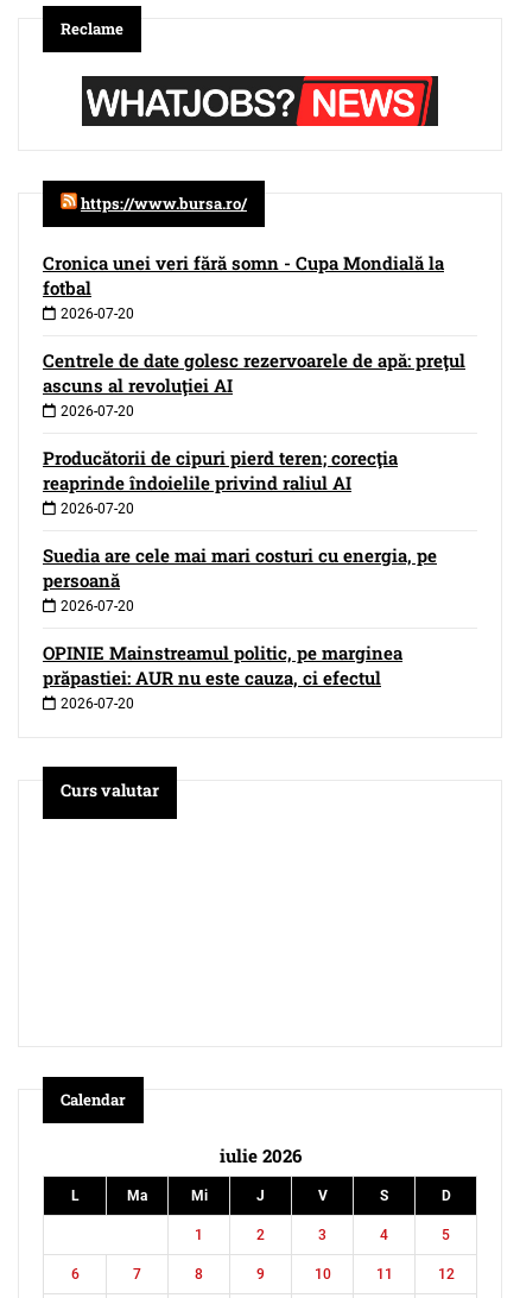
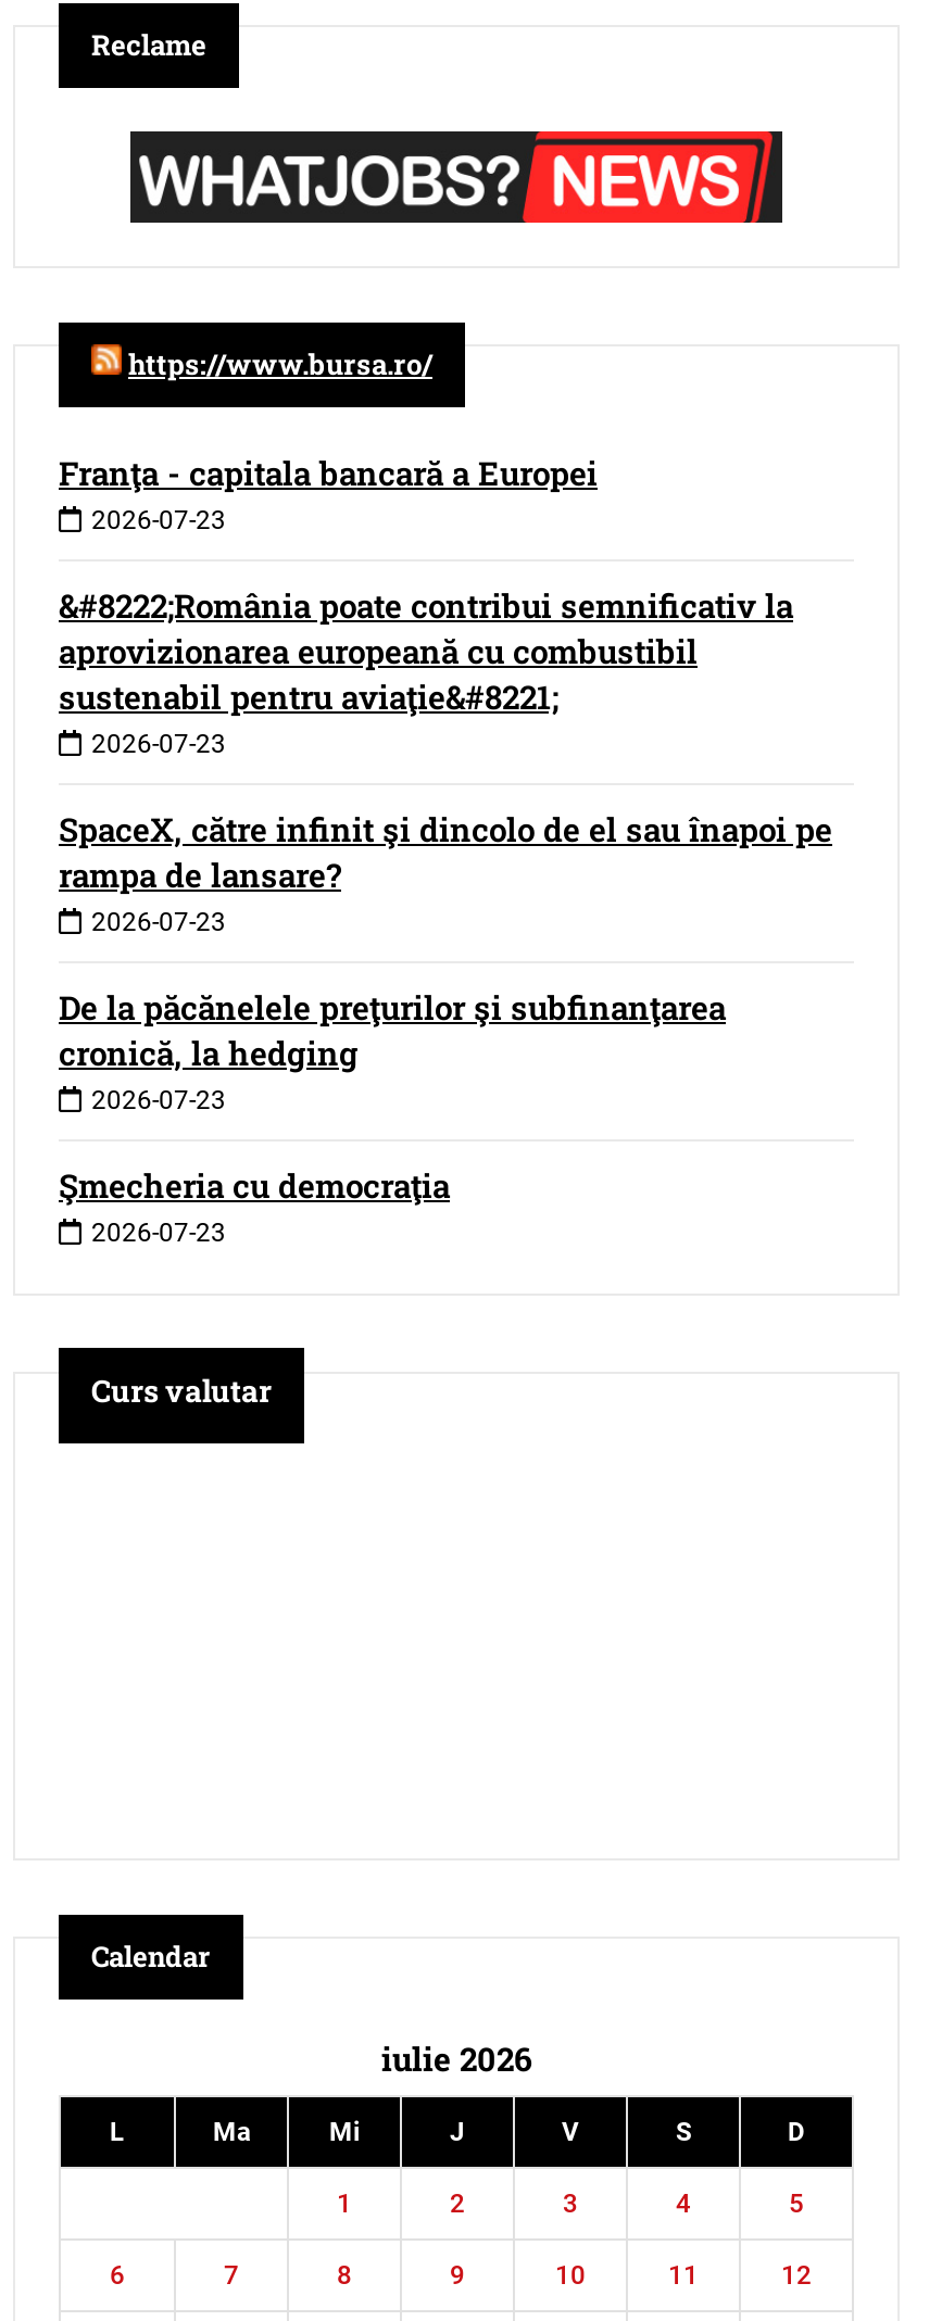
[43,250,444,322] Cronica unei veri fără somn - Cupa Mondială la | fotbal | 2026-07-20 -> [59,450,598,535] Franţa - capitala bancară a Europei | 2026-07-23
[43,348,465,419] Centrele de date golesc rezervoarele de apă: preţul | ascuns al revoluţiei AI | 2026-07-20 -> [59,582,793,758] &#8222;România poate contribui semnificativ la | aprovizionarea europeană cu combustibil | sustenabil pentru aviaţie&#8221; | 2026-07-23
[43,445,398,517] Producătorii de cipuri pierd teren; corecţia | reaprinde îndoielile privind raliul AI | 2026-07-20 -> [59,806,832,936] SpaceX, către infinit şi dincolo de el sau înapoi pe | rampa de lansare? | 2026-07-23
[43,543,437,614] Suedia are cele mai mari costuri cu energia, pe | persoană | 2026-07-20 -> [59,984,726,1115] De la păcănelele preţurilor şi subfinanţarea | cronică, la hedging | 2026-07-23
[43,640,402,712] OPINIE Mainstreamul politic, pe marginea | prăpastiei: AUR nu este cauza, ci efectul | 2026-07-20 -> [59,1162,450,1247] Şmecheria cu democraţia | 2026-07-23

